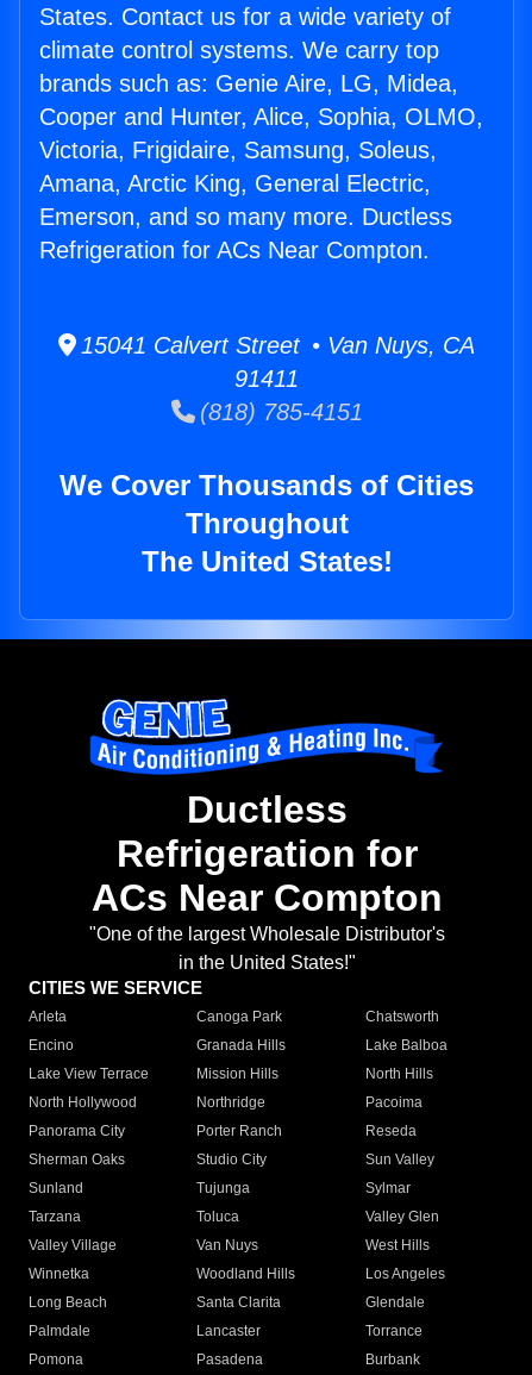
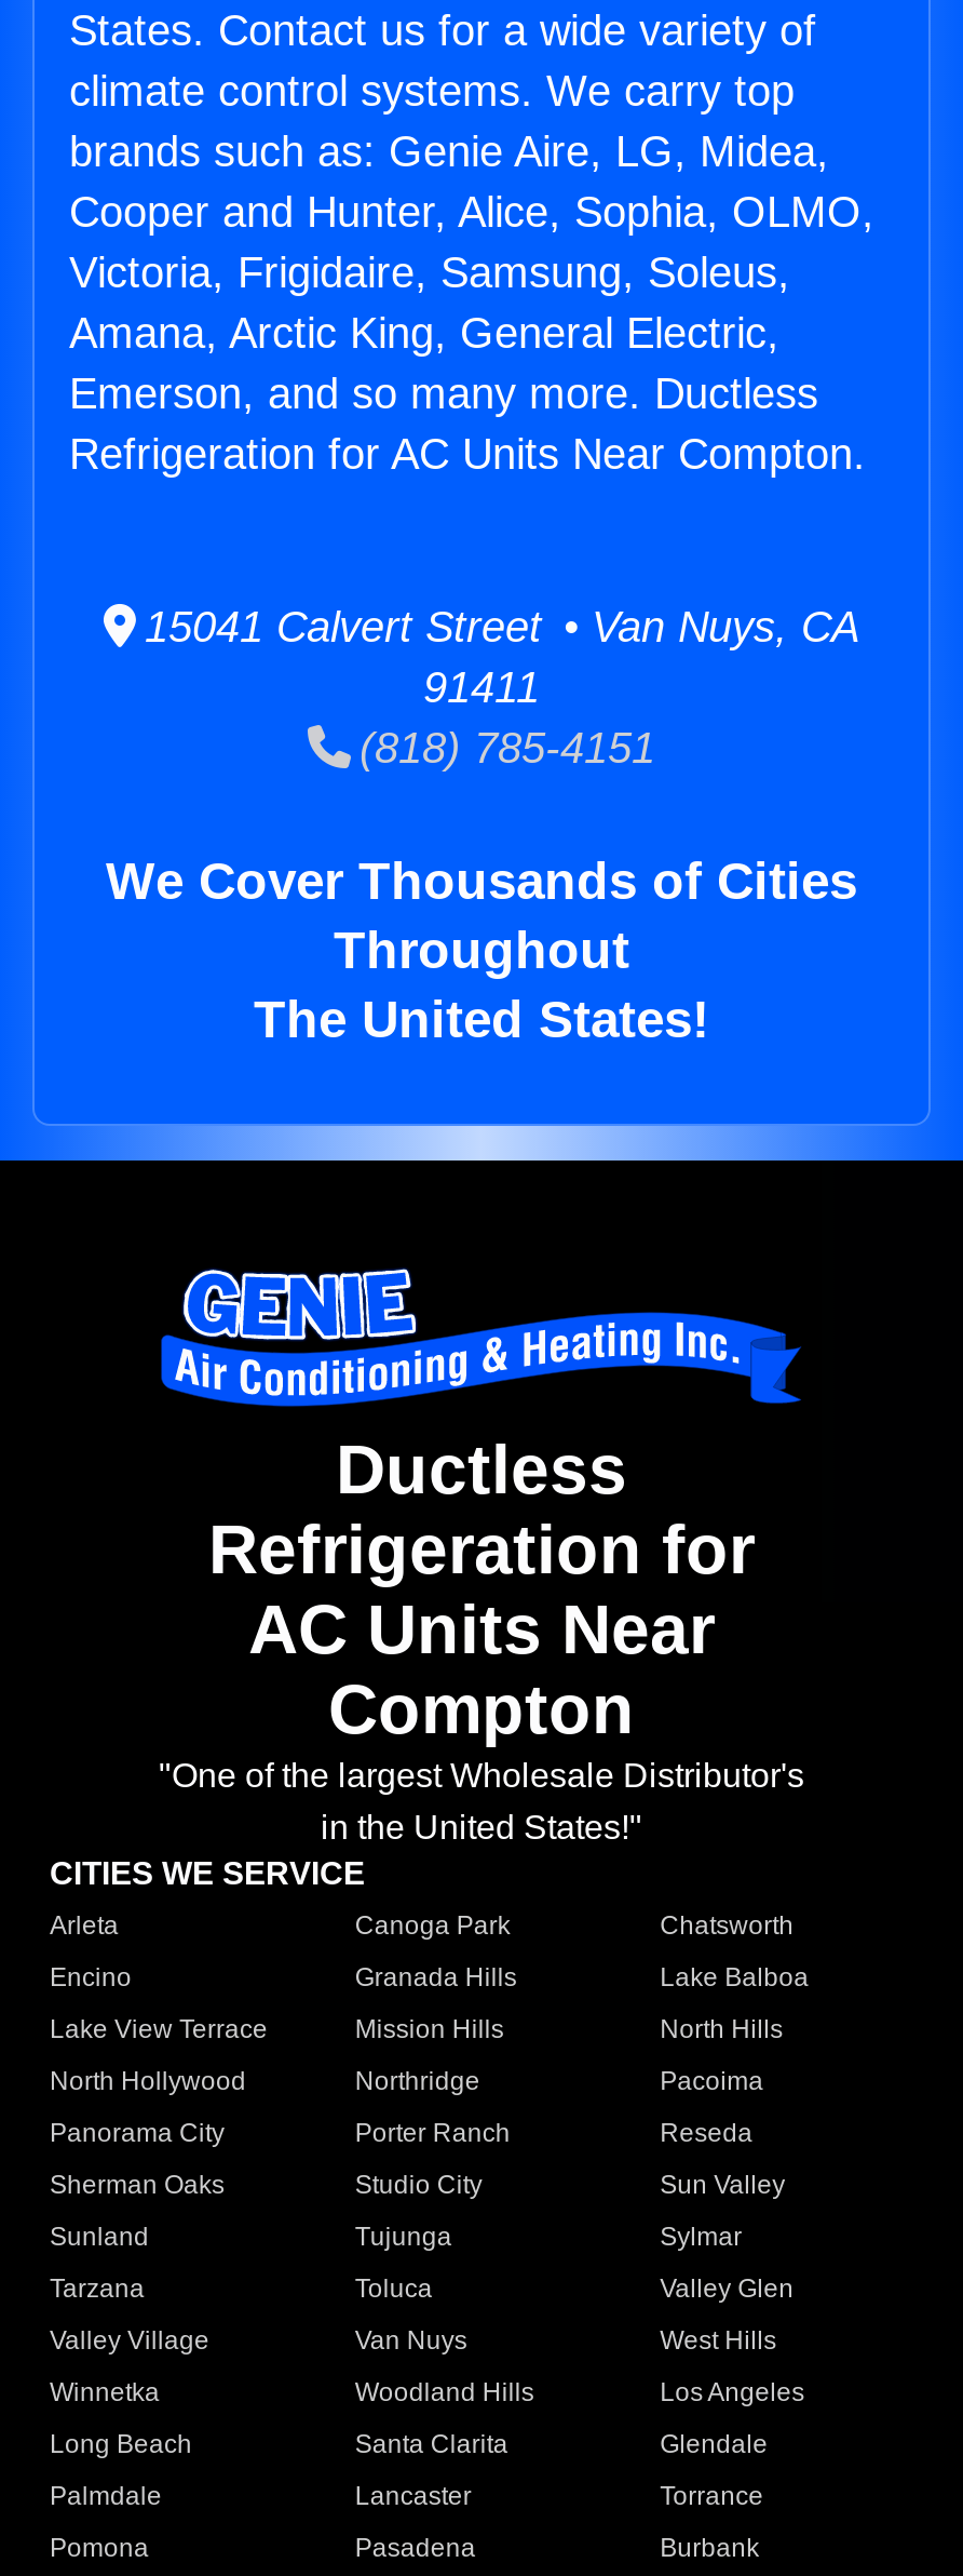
[39,237,430,263] Refrigeration for ACs Near Compton. -> [69,430,866,478] Refrigeration for AC Units Near Compton.
[91,877,442,919] ACs Near Compton -> [248,1591,715,1749] AC Units Near | Compton

